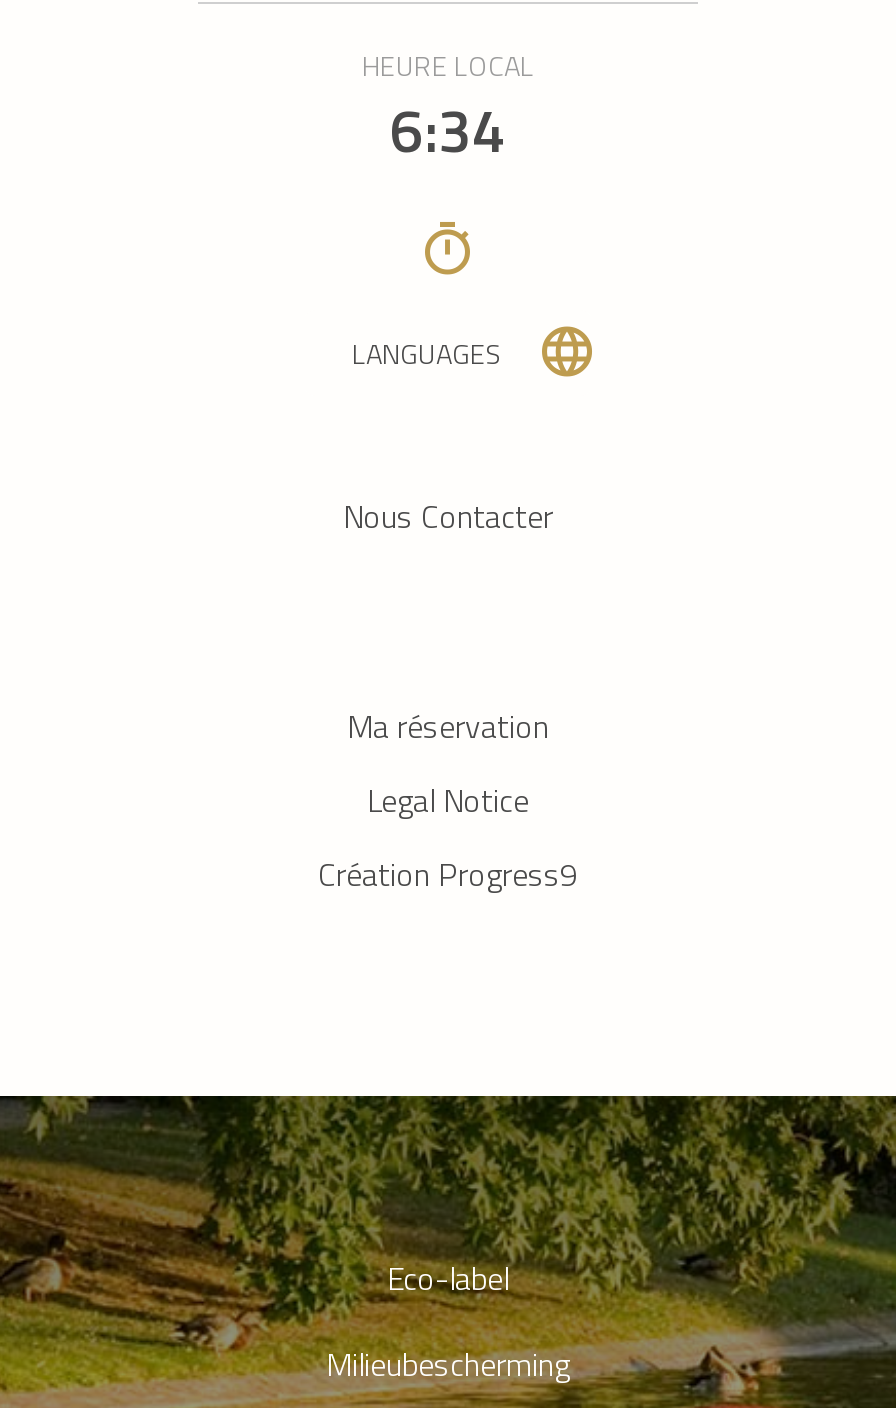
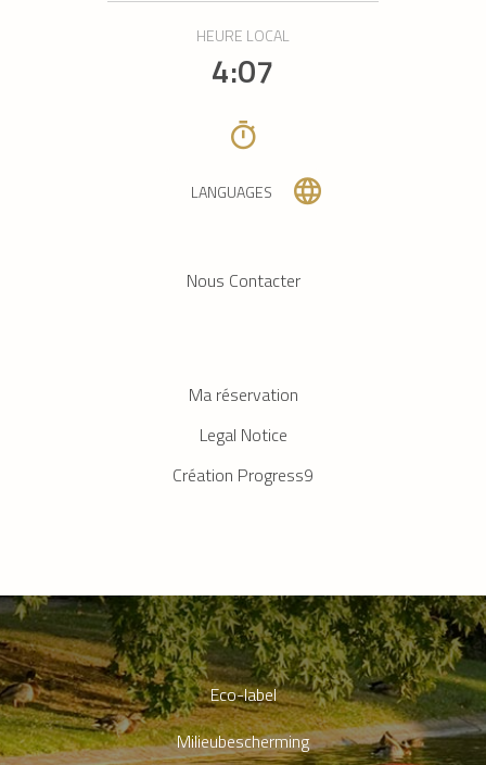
[390,84,506,176] 6:34 -> [212,46,274,96] 4:07

